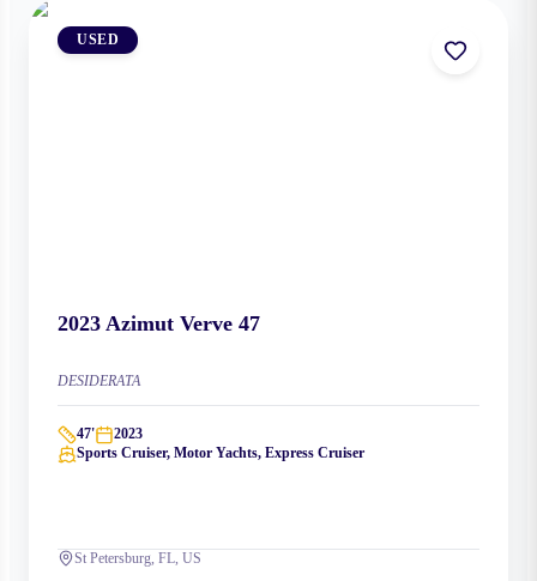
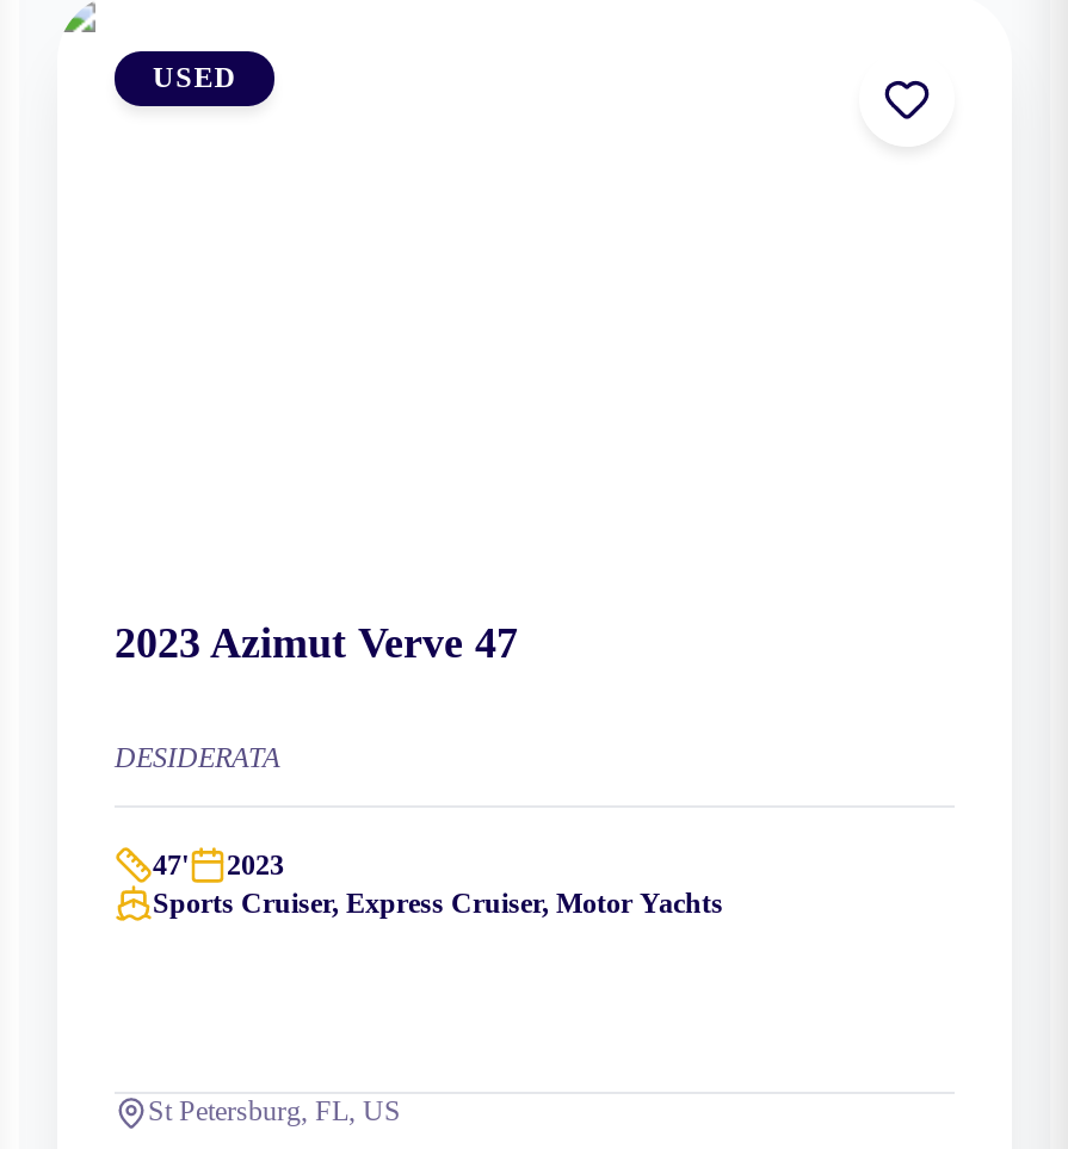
[77,444,364,461] Sports Cruiser, Motor Yachts, Express Cruiser -> [153,885,723,919] Sports Cruiser, Express Cruiser, Motor Yachts

